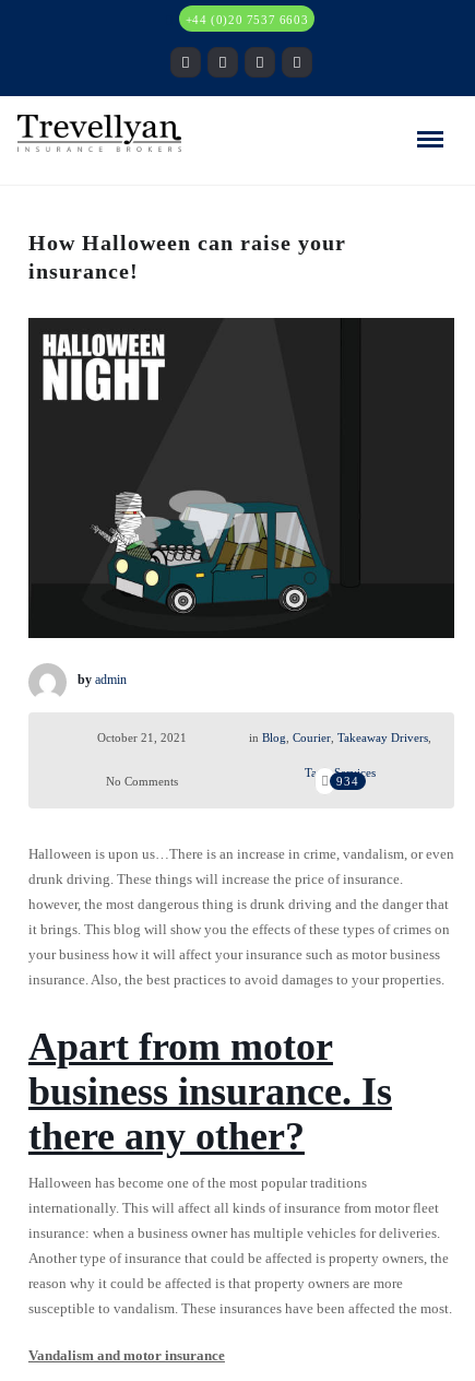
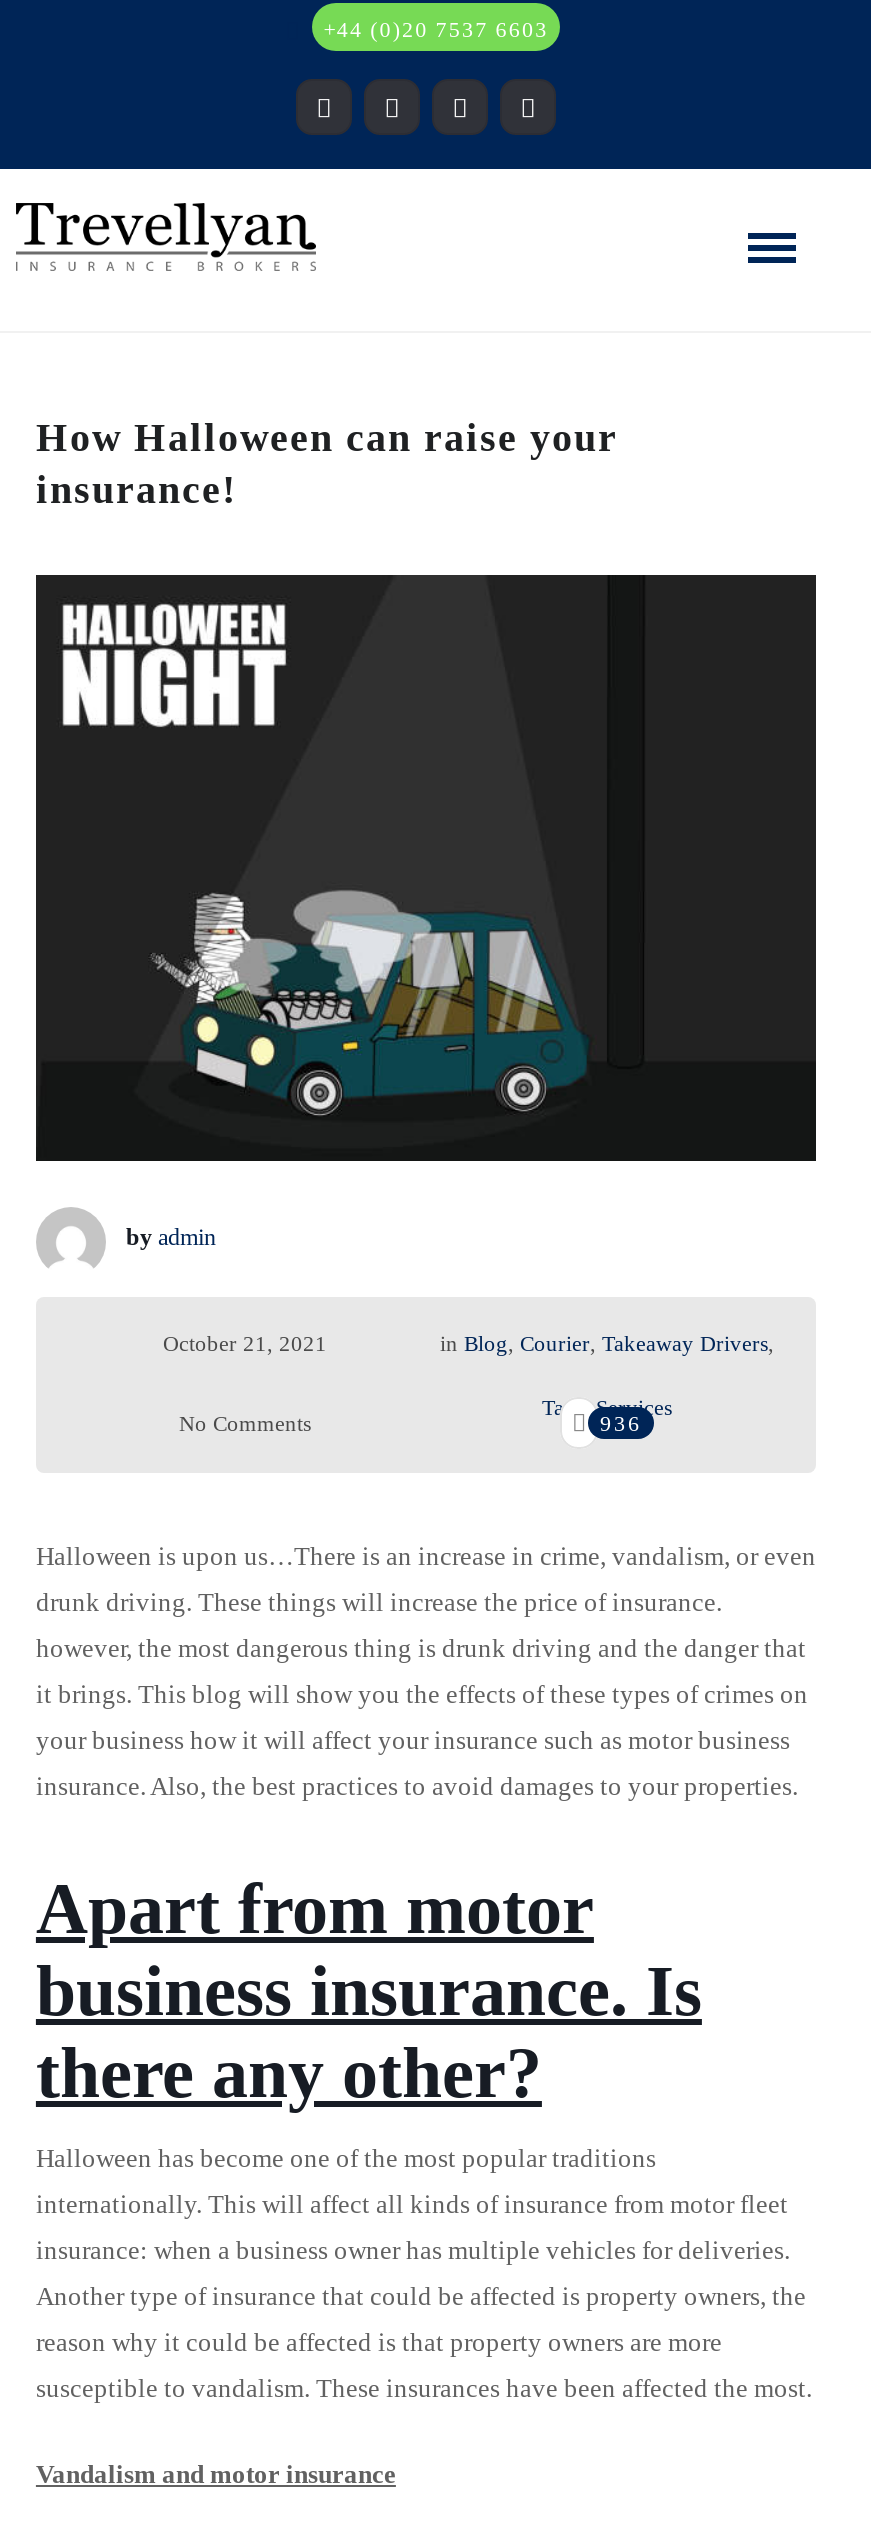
[336,774,359,787] 934 -> [600,1410,642,1434] 936

